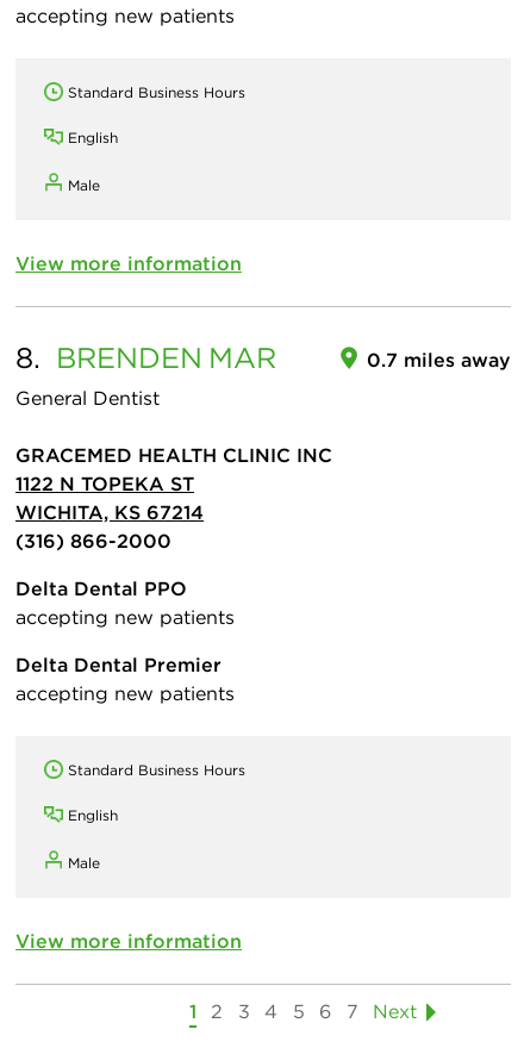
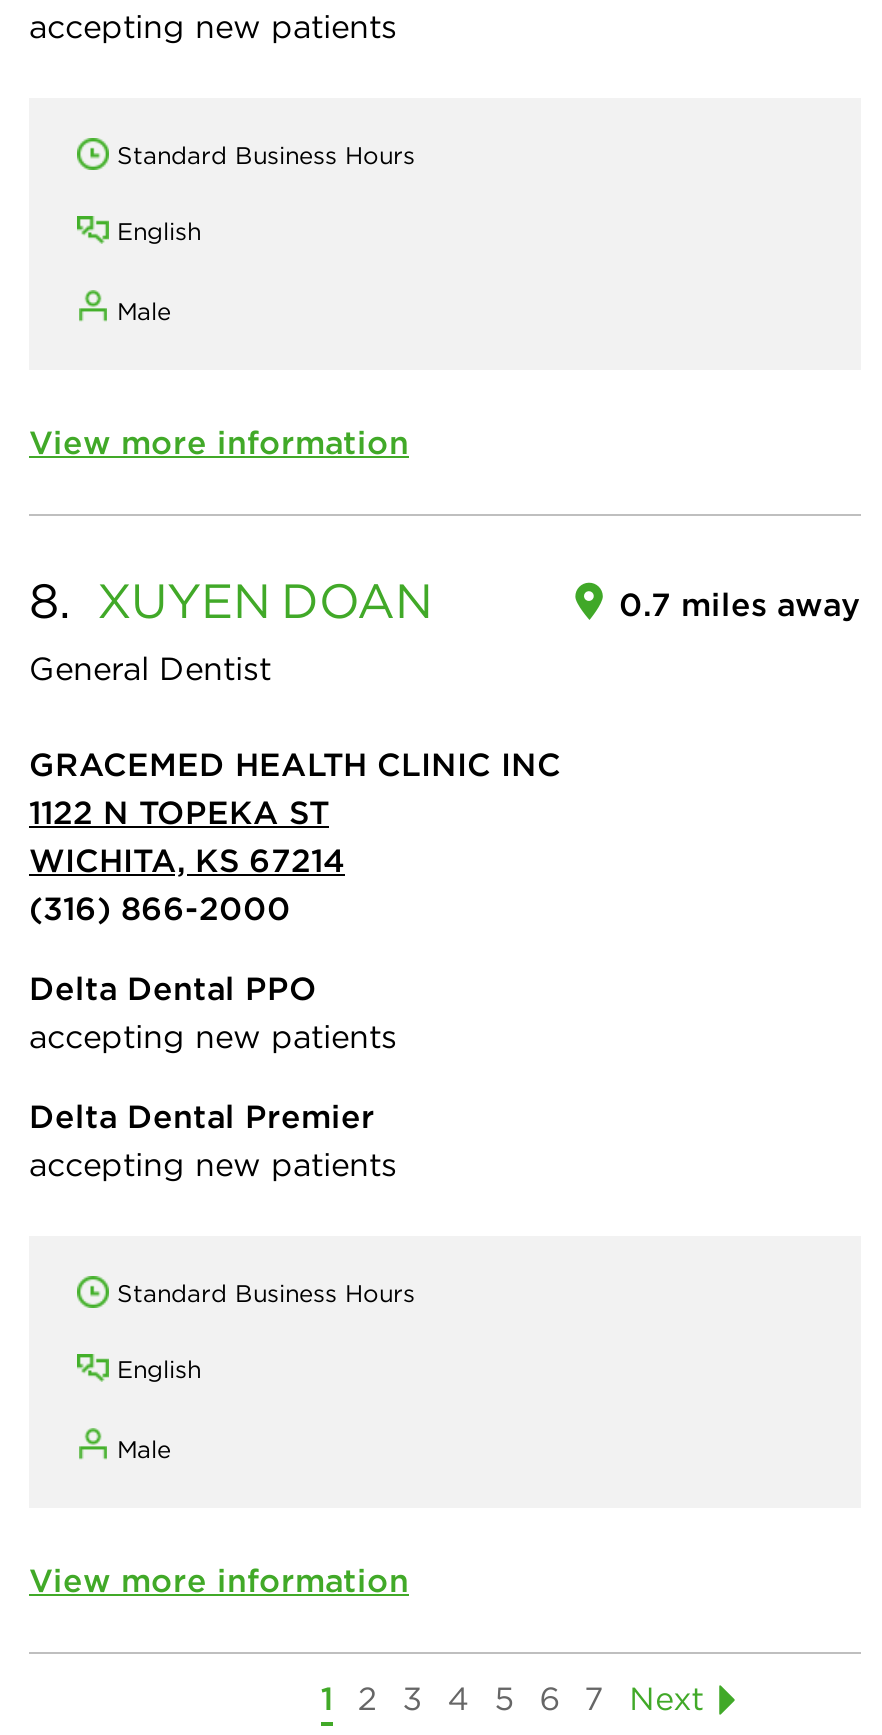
[15,339,276,375] 8. BRENDEN MAR -> [29,570,433,630] 8. XUYEN DOAN

